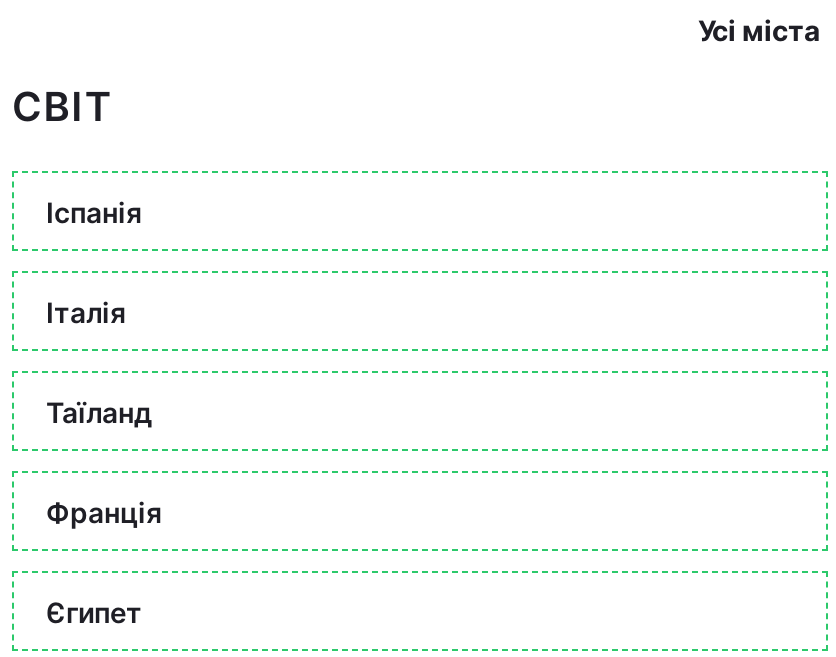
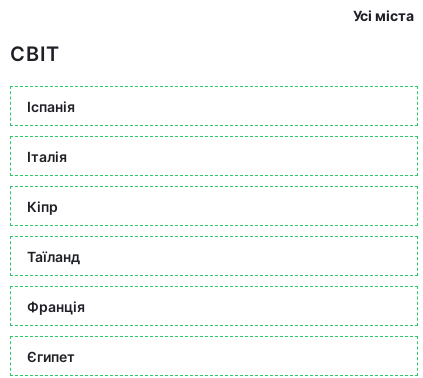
none -> [27,197,58,214] Кіпр

